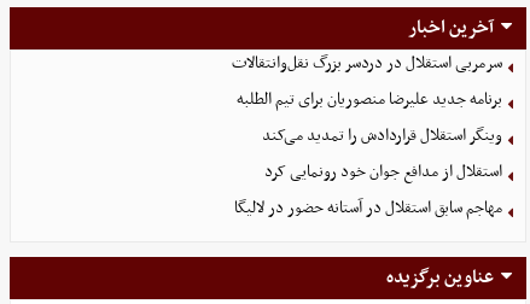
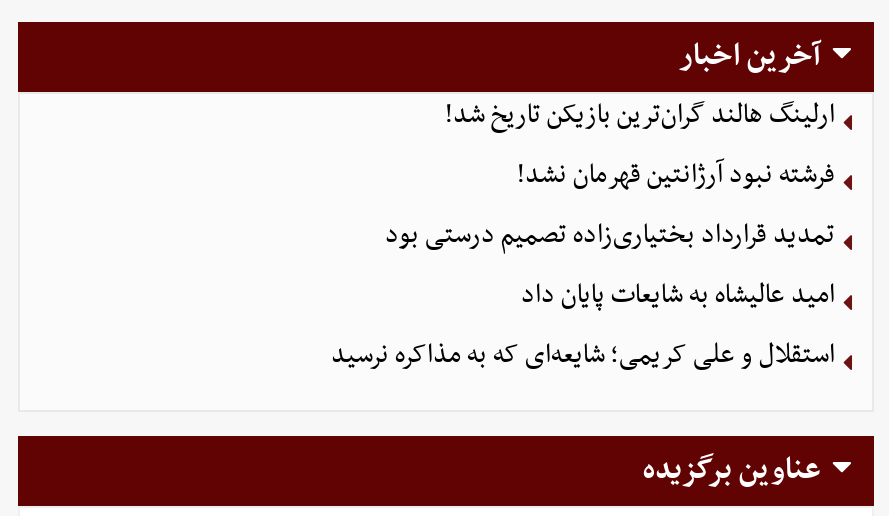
[232,49,503,222] سرمربی استقلال در دردسر بزرگ نقل‌وانتقالات | برنامه جدید علیرضا منصوریان برای تیم الطلبه | وینگر استقلال قراردادش را تمدید می‌کند | استقلال از مدافع جوان خود رونمایی کرد | مهاجم سابق استقلال در آستانه حضور در لالیگا -> [331,92,835,378] ارلینگ هالند گران‌ترین بازیکن تاریخ شد! | فرشته نبود آرژانتین قهرمان نشد! | تمدید قرارداد بختیاری‌زاده تصمیم درستی بود | امید عالیشاه به شایعات پایان داد | استقلال و علی کریمی؛ شایعه‌ای که به مذاکره نرسید

